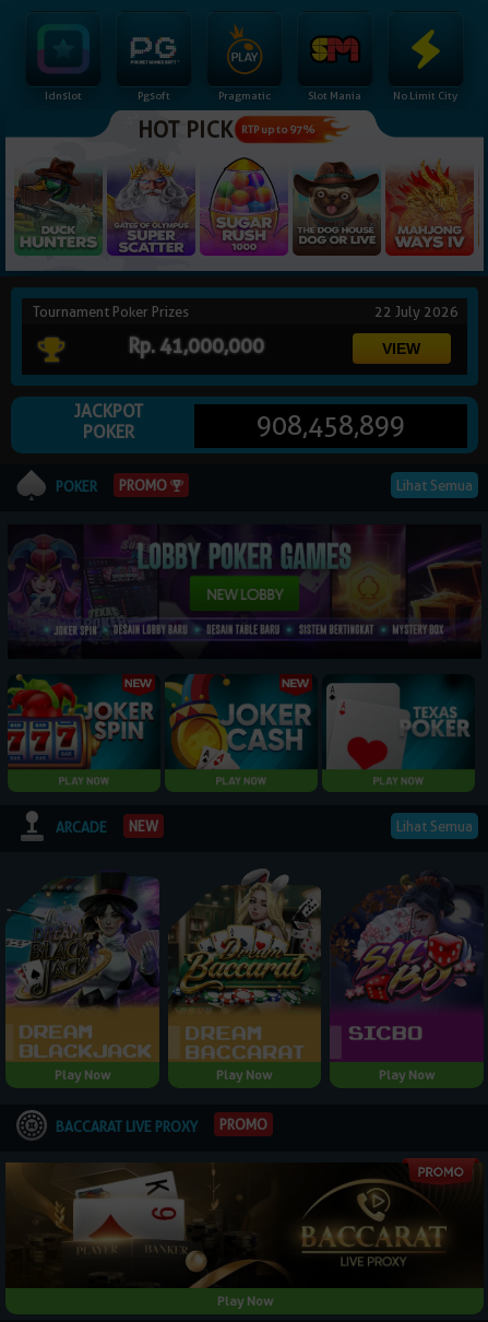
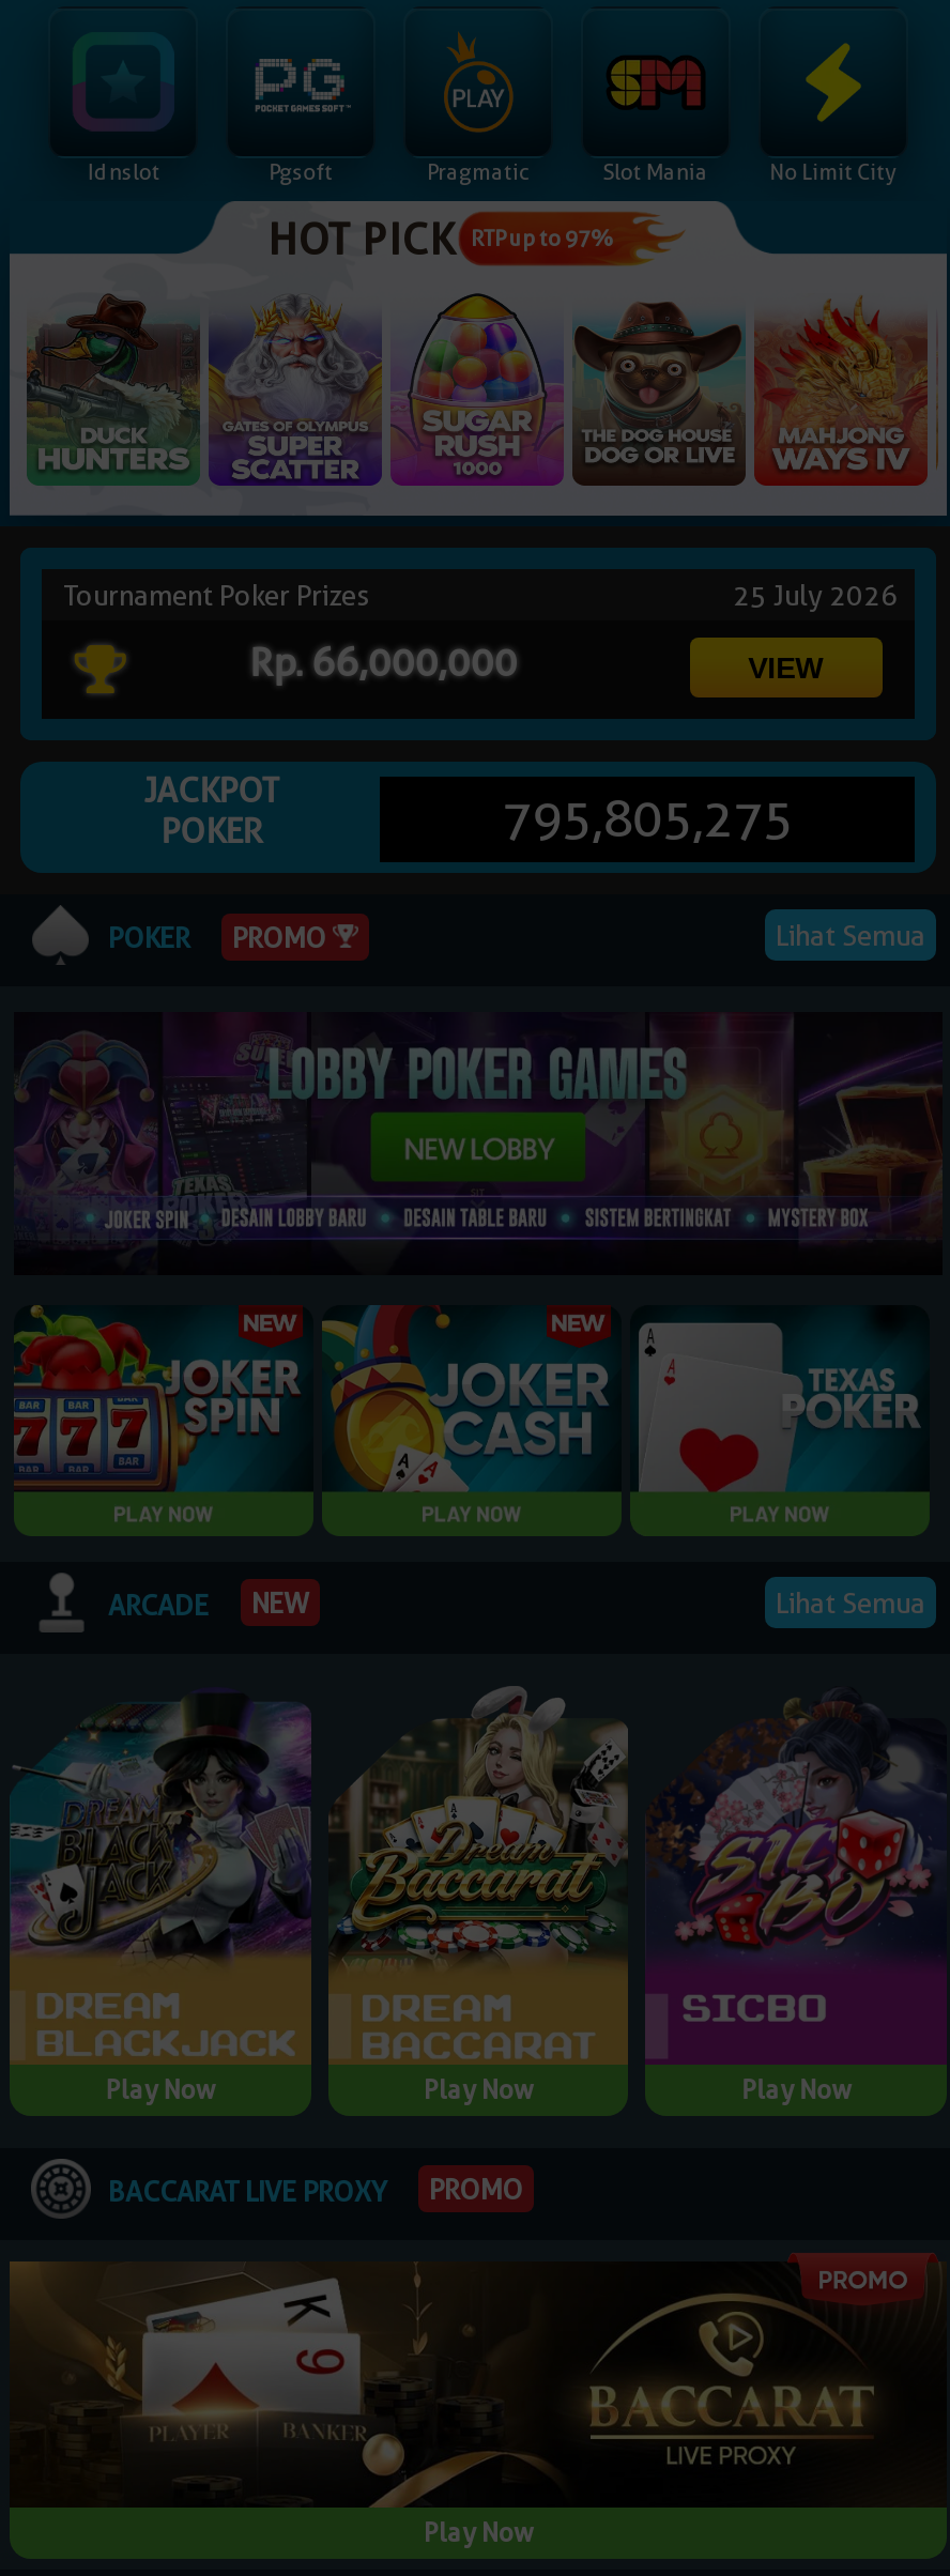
[374,303,462,321] 22 July 2026 -> [733,579,904,613] 25 July 2026
[128,335,264,358] Rp. 41,000,000 -> [250,641,517,686] Rp. 66,000,000
[257,410,405,442] 908,458,899 -> [502,788,793,850] 795,805,275

